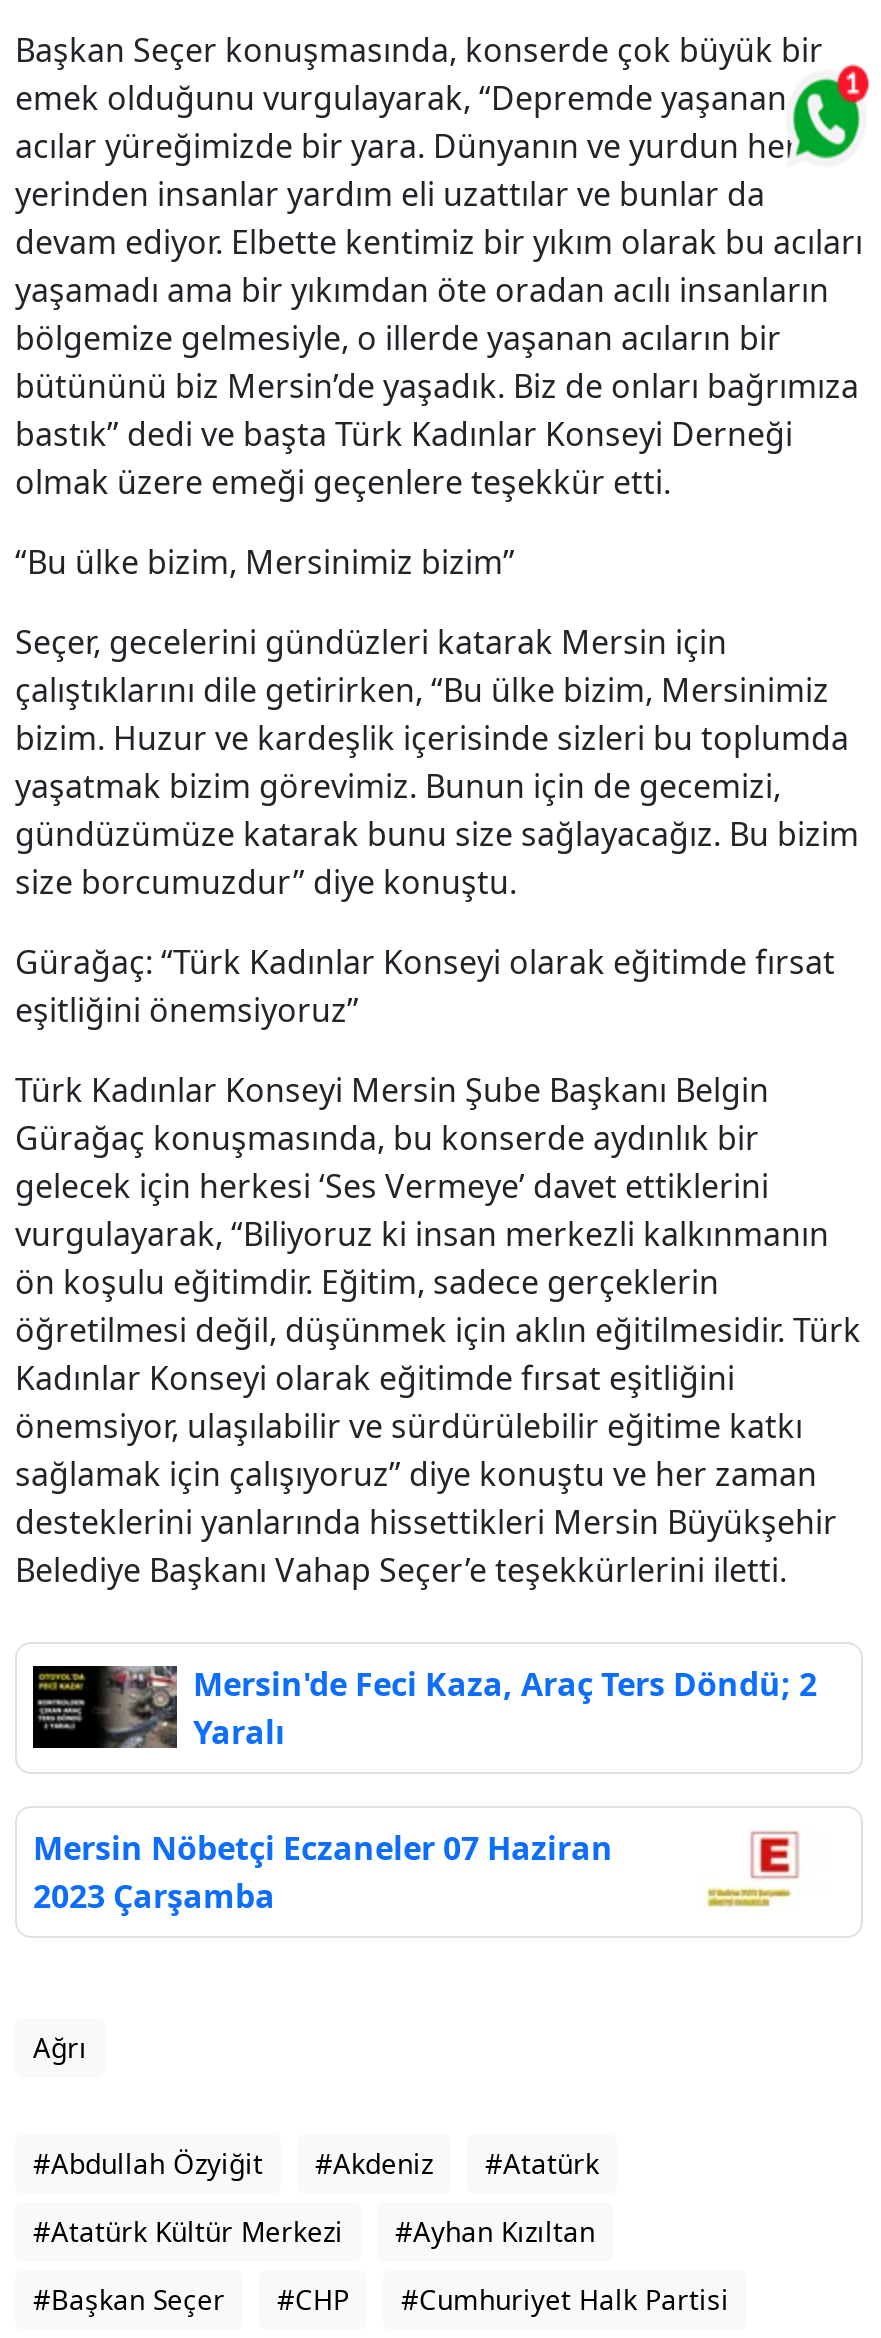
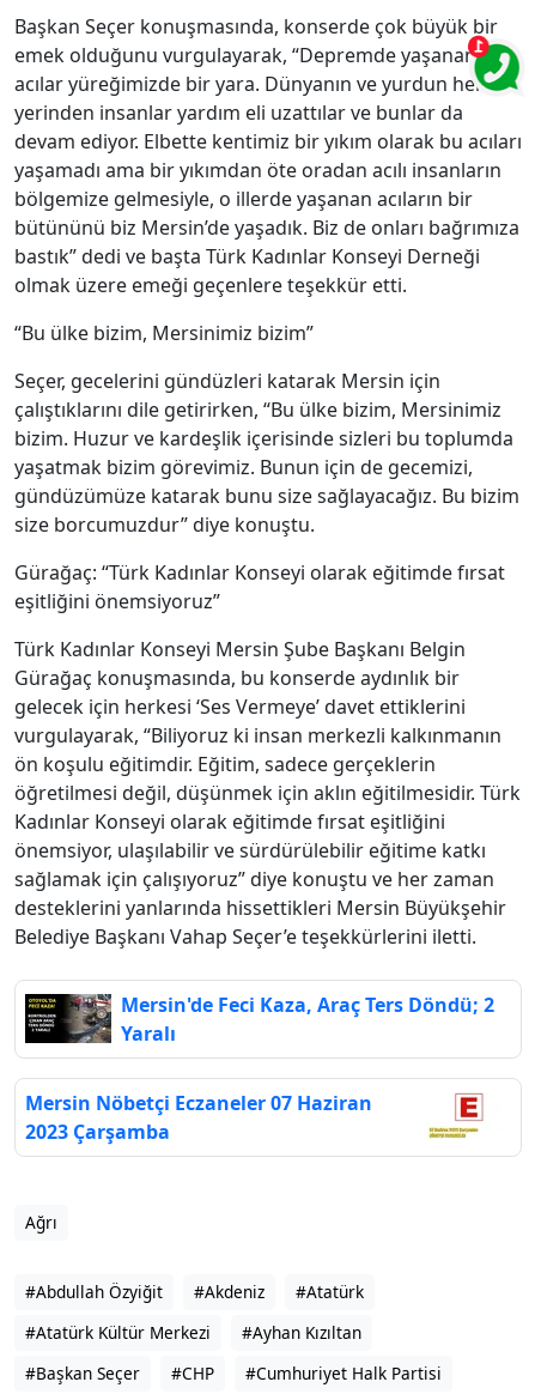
[795,62,871,158] [image] -> [481,35,525,91] [image]

